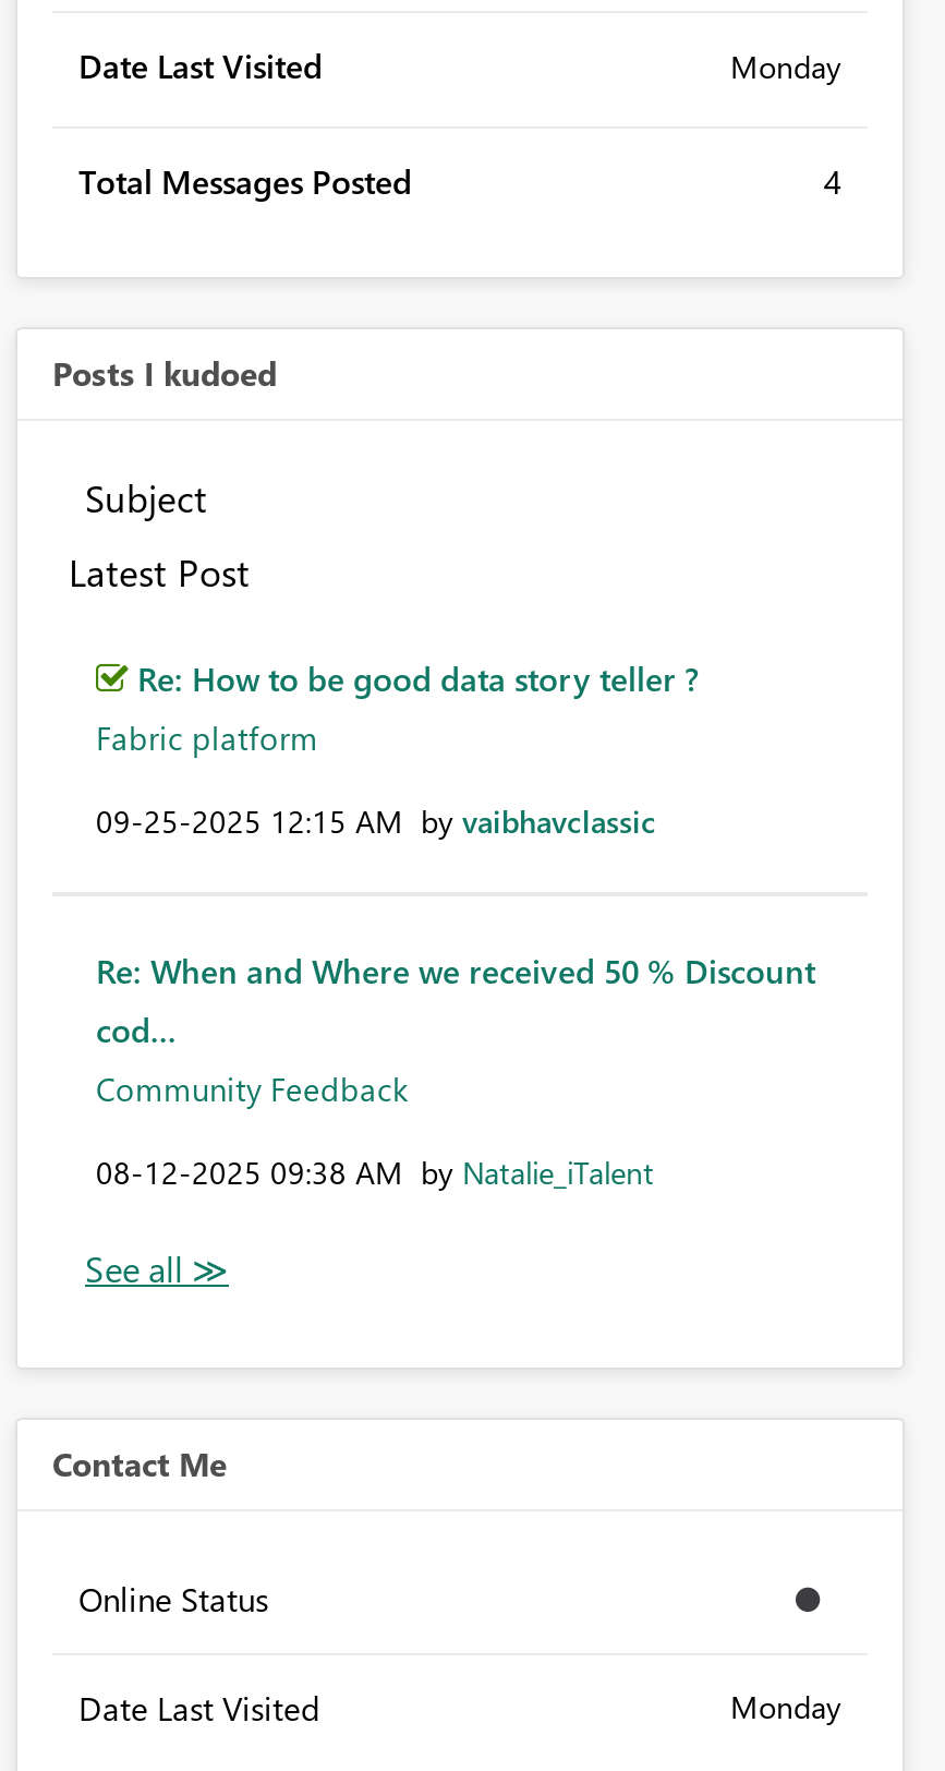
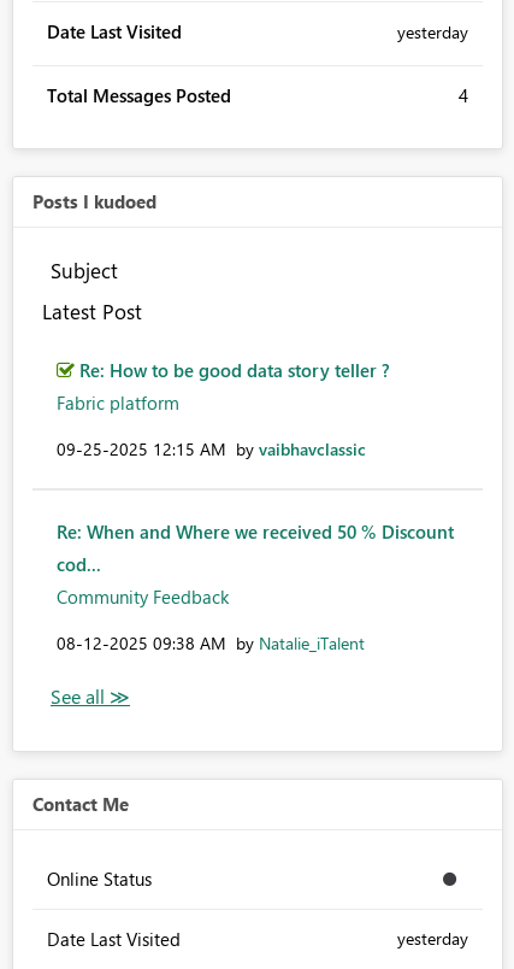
[730,47,841,88] Monday -> [397,21,468,44] yesterday
[730,1687,841,1728] Monday -> [397,927,468,950] yesterday

